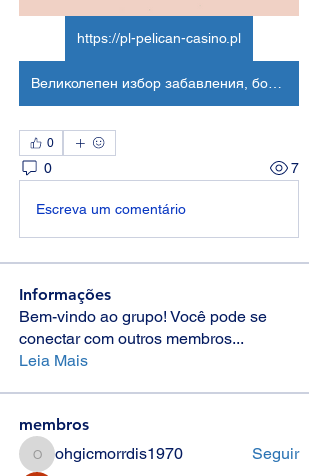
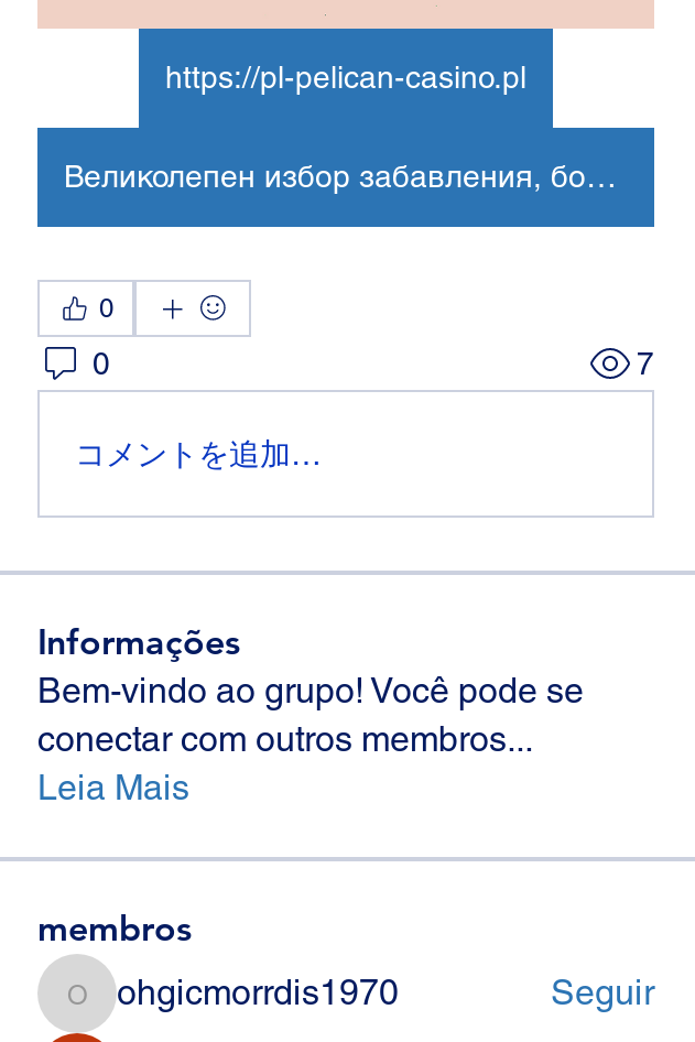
[36,201,186,217] Escreva um comentário -> [75,436,322,471] コメントを追加…

